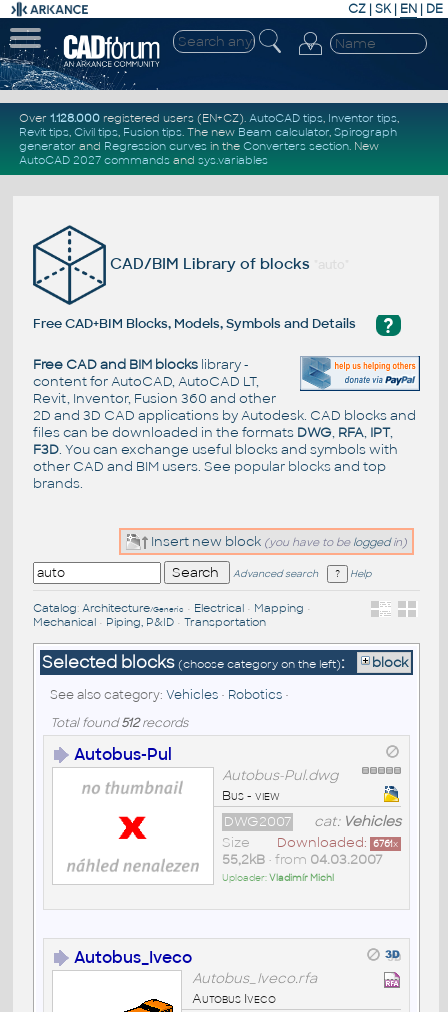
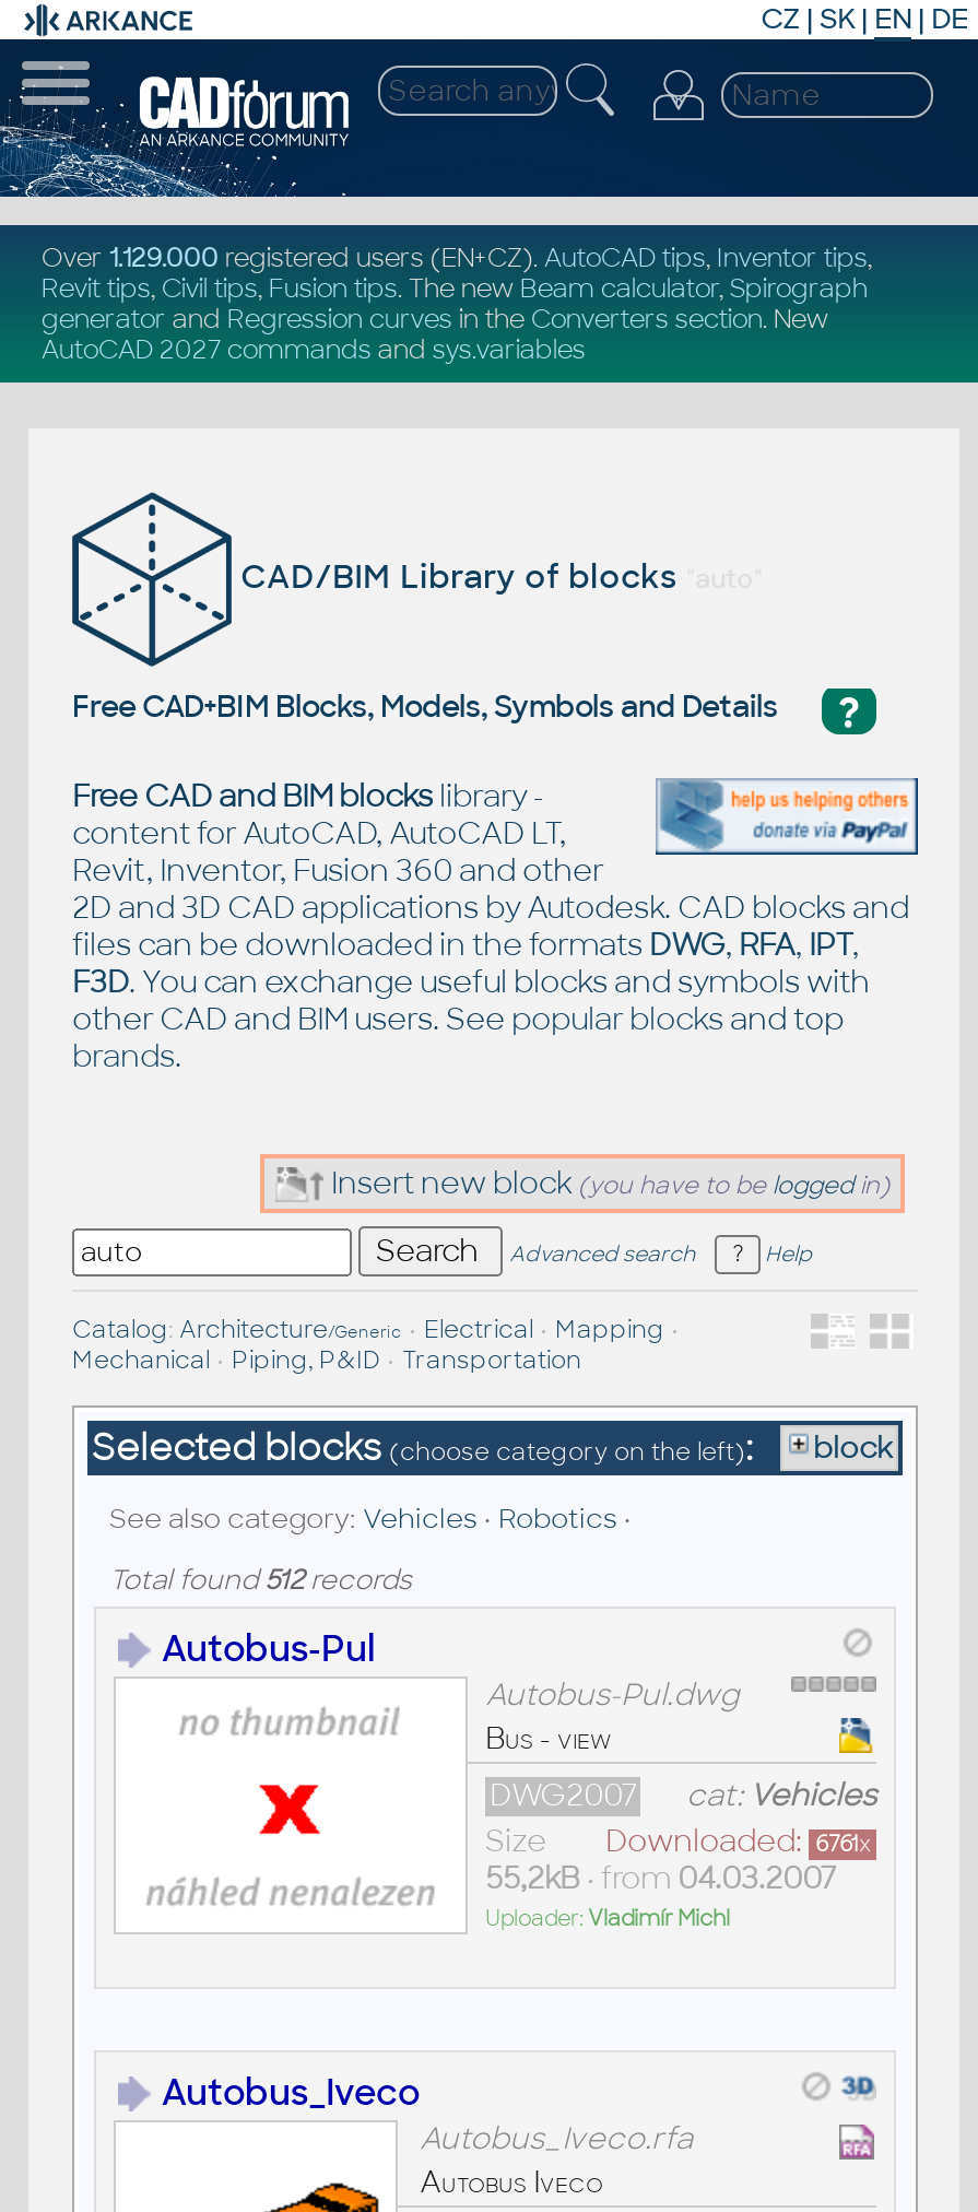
[19,111,397,125] Over 1.128.000 registered users (EN+CZ). AutoCAD tips, Inventor tips -> [41,243,867,273] Over 1.129.000 registered users (EN+CZ). AutoCAD tips, Inventor tips

